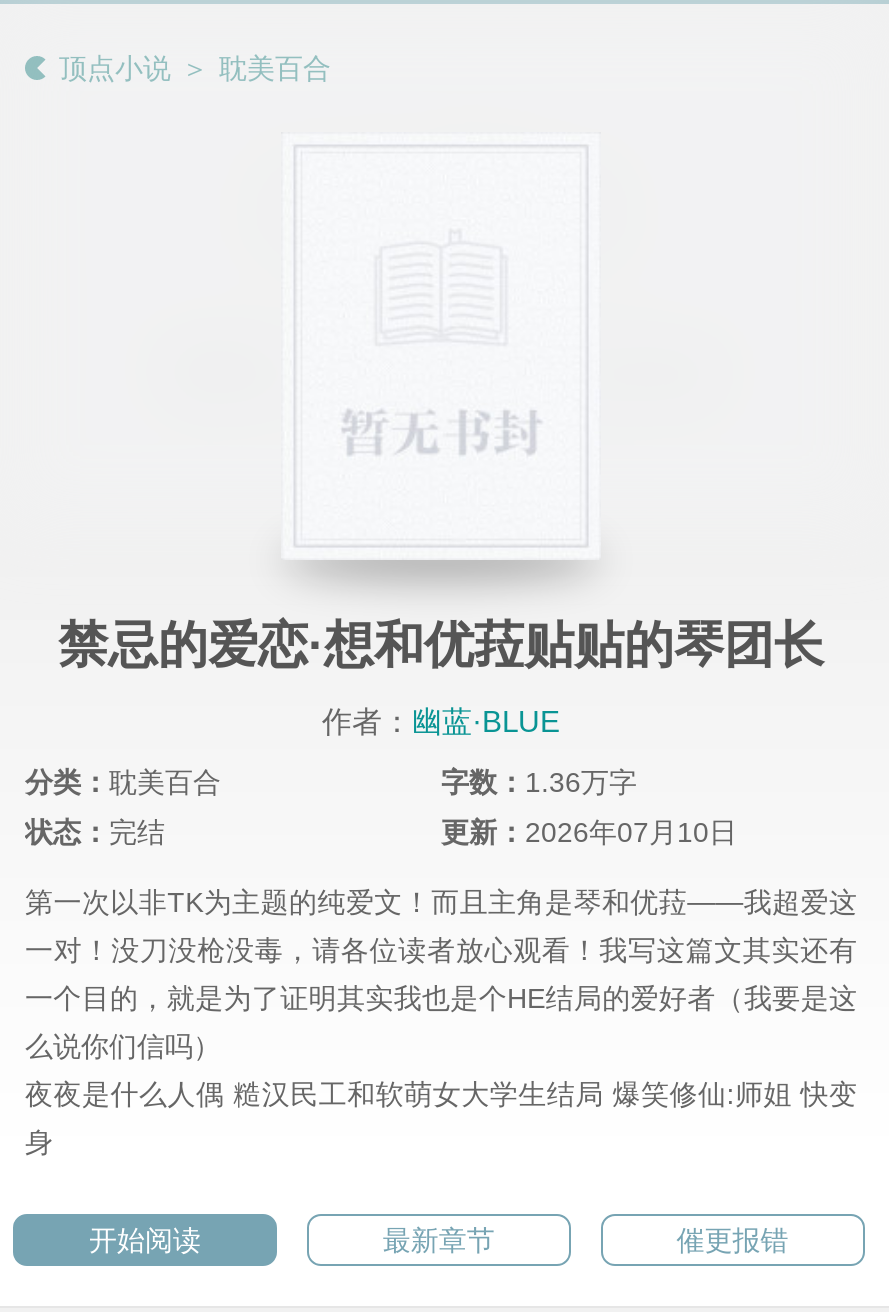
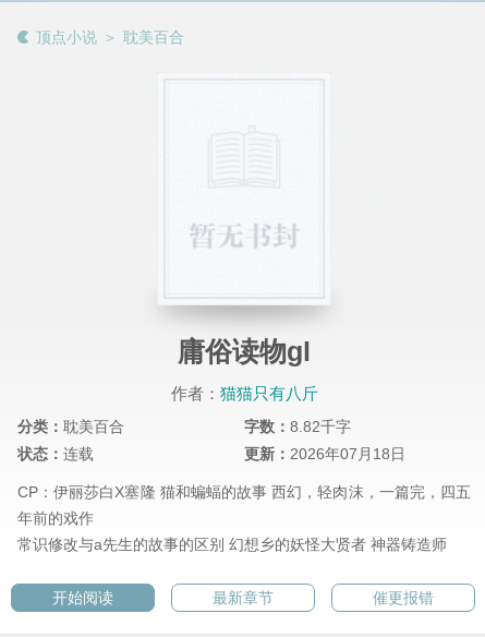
[58,617,824,673] 禁忌的爱恋·想和优菈贴贴的琴团长 -> [178,336,311,367] 庸俗读物gl
[322,704,560,738] 作者：幽蓝·BLUE -> [171,384,318,402] 作者：猫猫只有八斤
[25,767,857,1159] 字数：1.36万字 | 状态：完结 | 更新：2026年07月10日 | 第一次以非TK为主题的纯爱文！而且主角是琴和优菈——我超爱这 | 一对！没刀没枪没毒，请各位读者放心观看！我写这篇文其实还有 | 一个目的，就是为了证明其实我也是个HE结局的爱好者（我要是这 | 么说你们信吗） | 夜夜是什么人偶 糙汉民工和软萌女大学生结局 爆笑修仙:师姐 快变 | 身 -> [17,418,471,554] 字数：8.82千字 | 状态：连载 | 更新：2026年07月18日 | CP：伊丽莎白X塞隆 猫和蝙蝠的故事 西幻，轻肉沫，一篇完，四五 | 年前的戏作 | 常识修改与a先生的故事的区别 幻想乡的妖怪大贤者 神器铸造师

